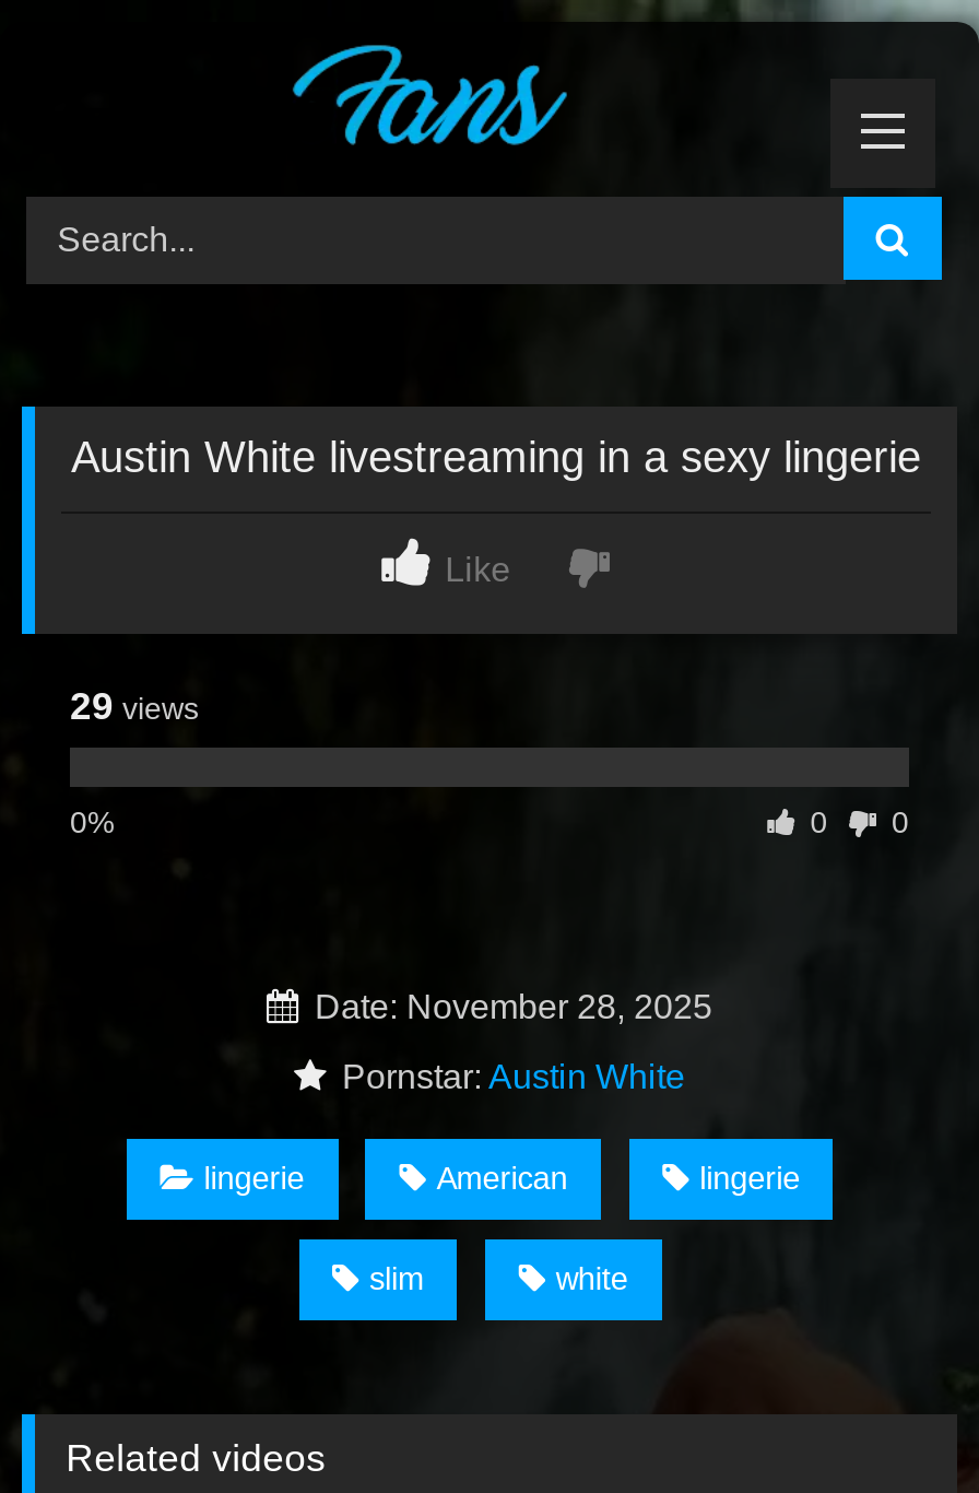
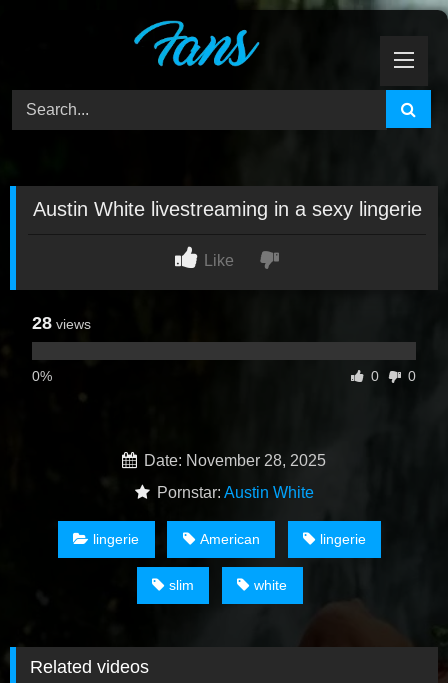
[70,684,199,728] 29 views -> [32,313,91,333] 28 views

